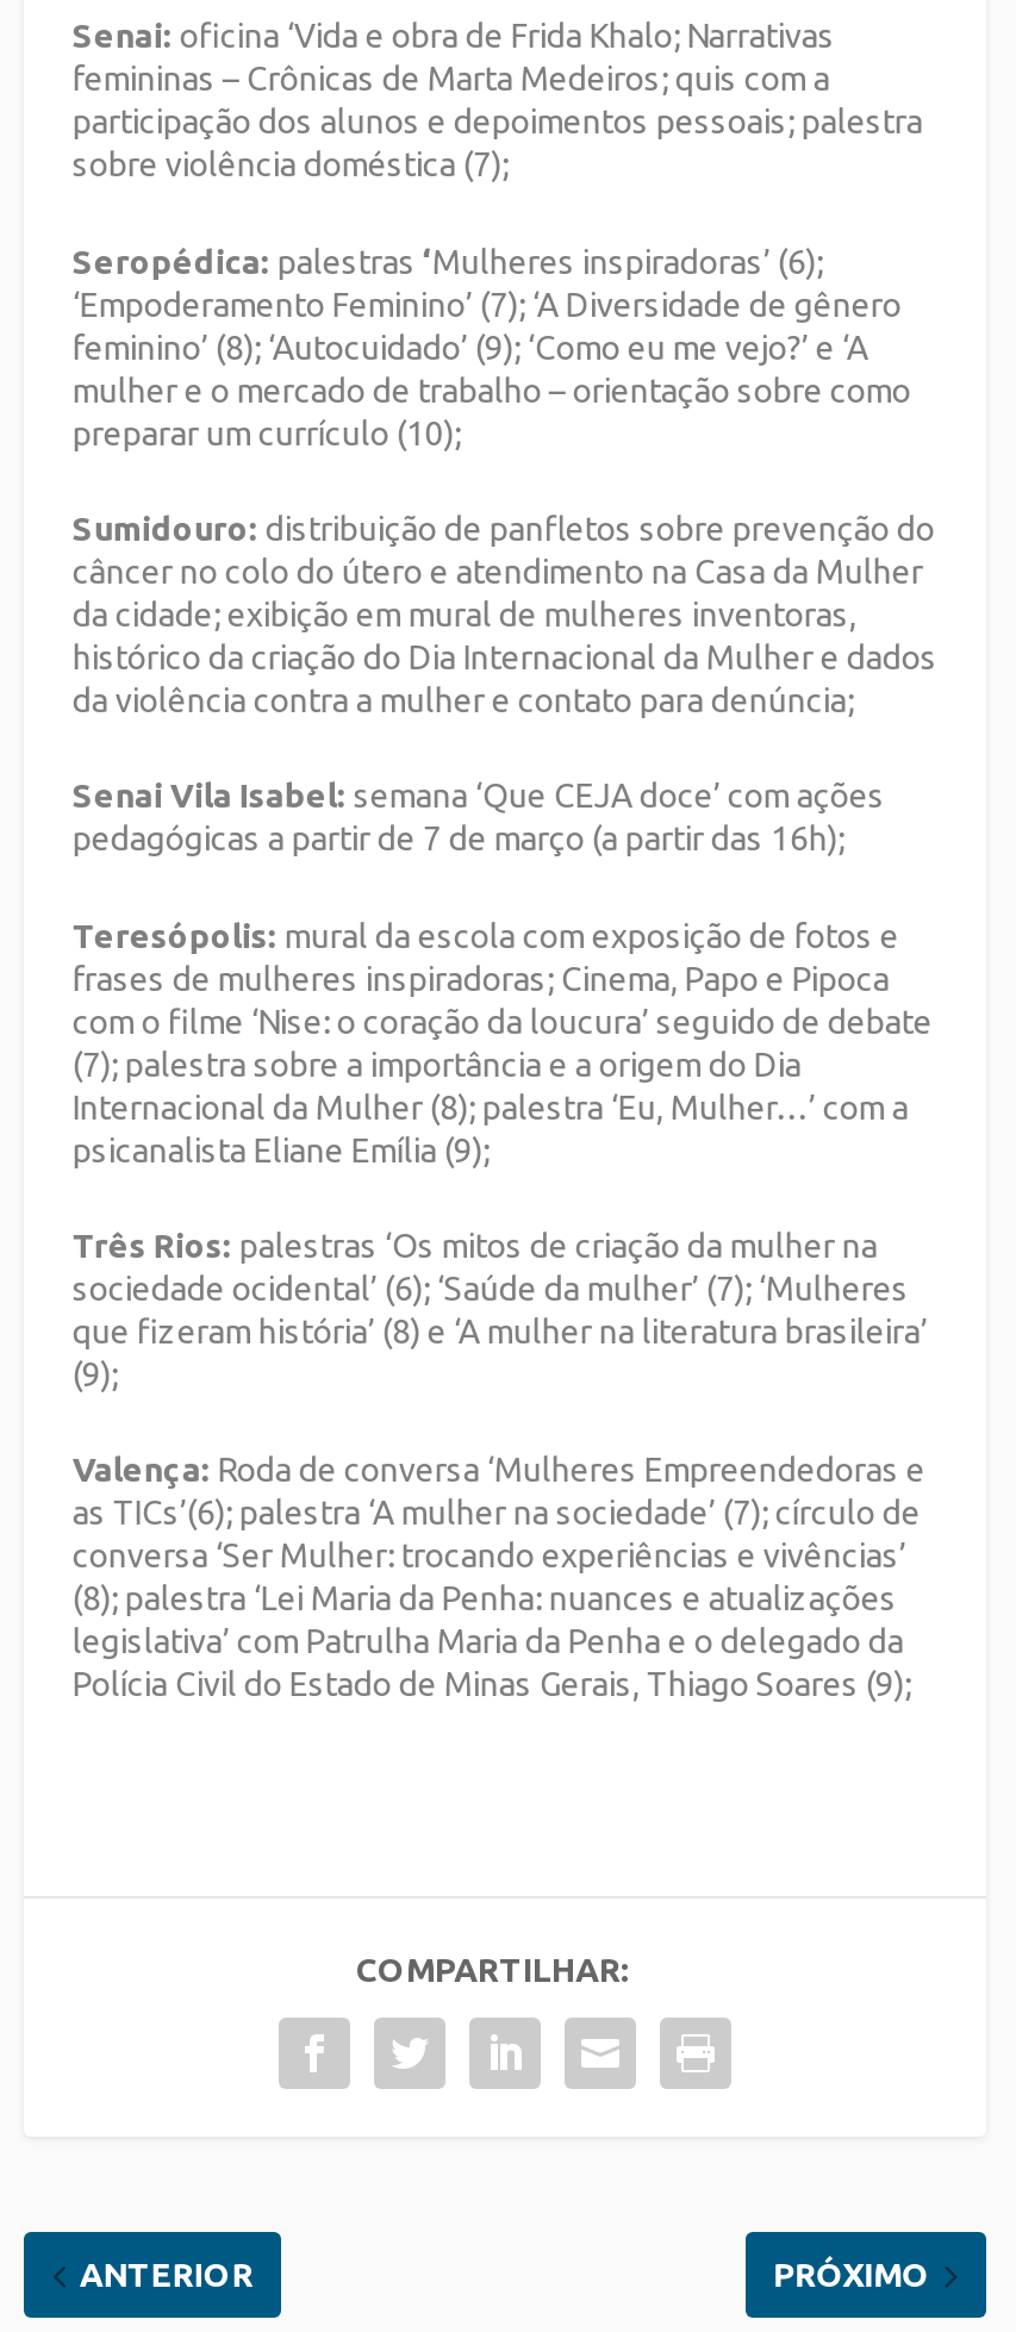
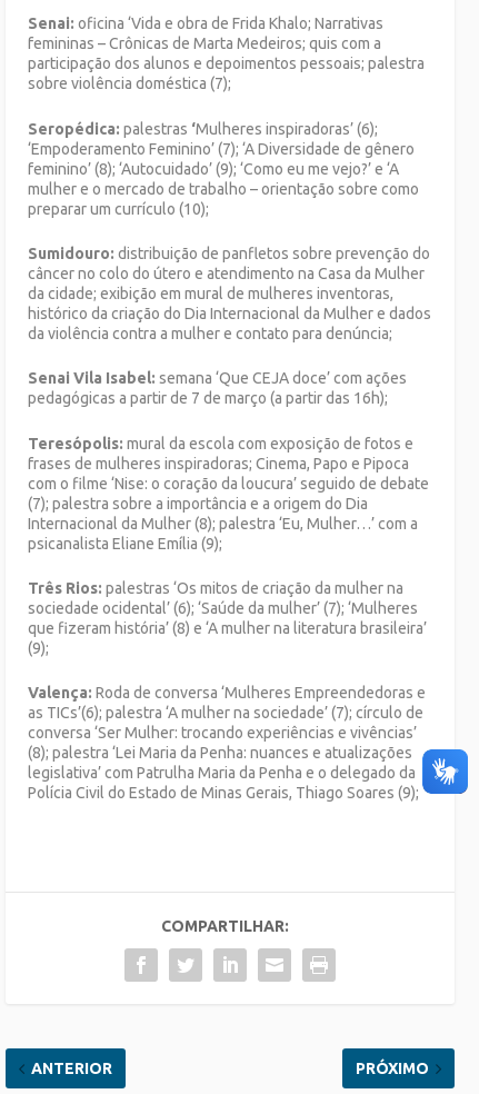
none -> [421,748,469,795] [image]

